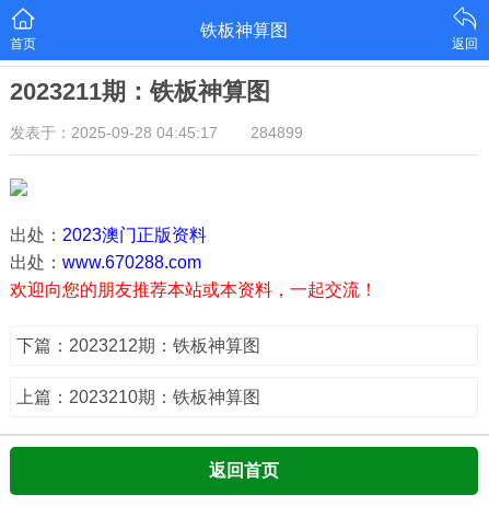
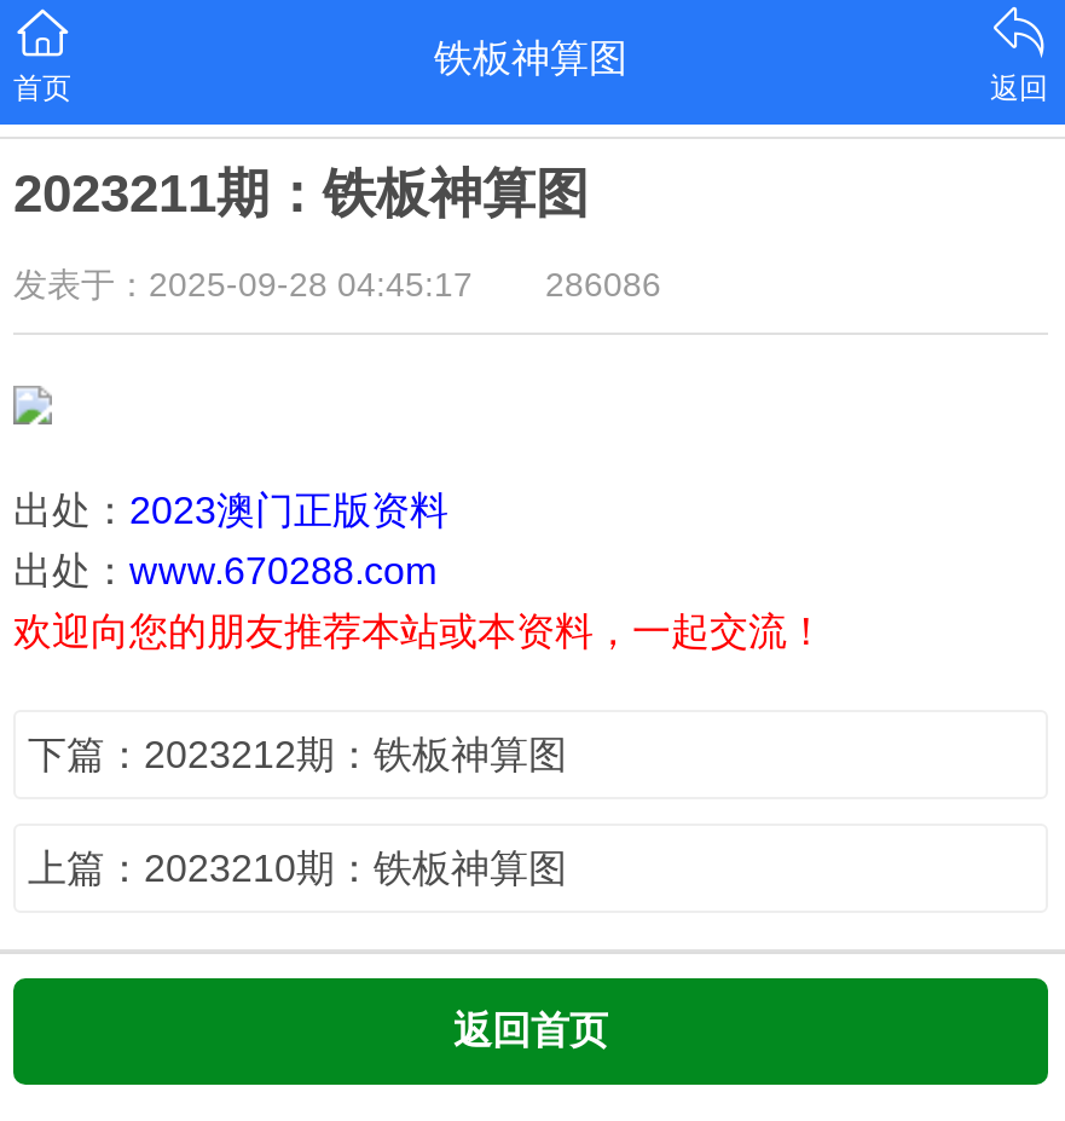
[10,124,303,141] 发表于：2025-09-28 04:45:17 284899 -> [13,265,661,304] 发表于：2025-09-28 04:45:17 286086

